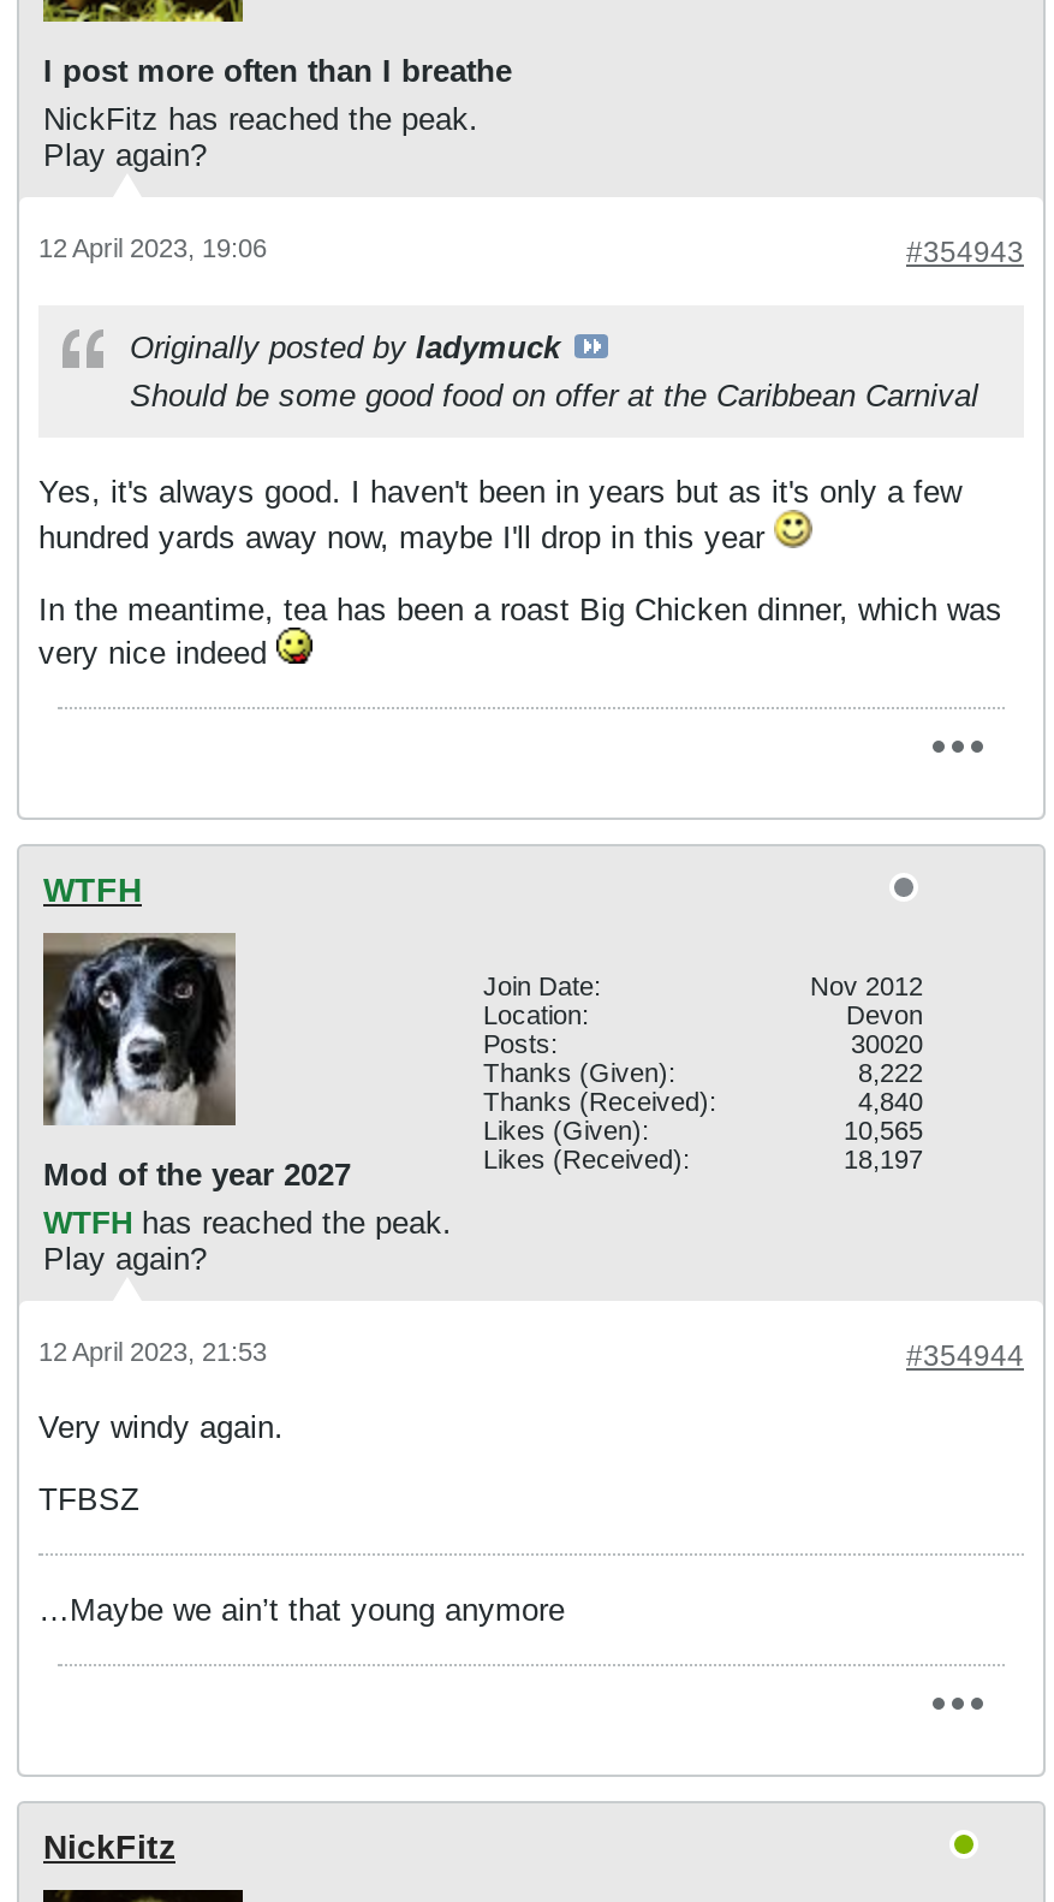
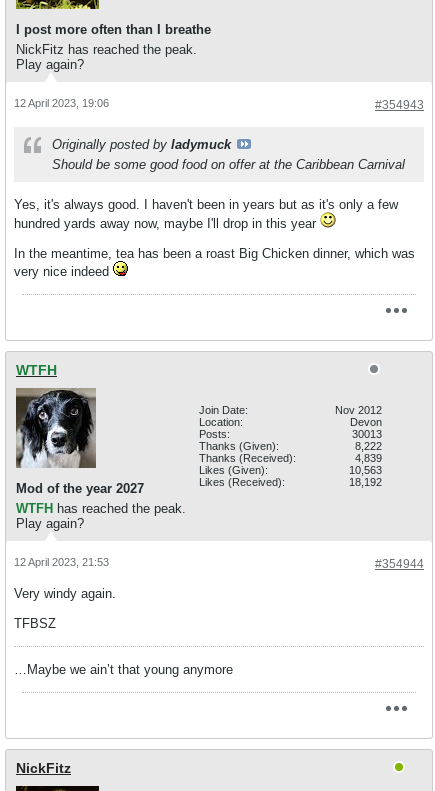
[851,1029,923,1058] 30020 -> [352,428,382,440] 30013
[858,1087,923,1116] 4,840 -> [355,452,382,464] 4,839
[844,1116,923,1145] 10,565 -> [349,464,382,476] 10,563
[844,1145,923,1173] 18,197 -> [349,476,382,488] 18,192

